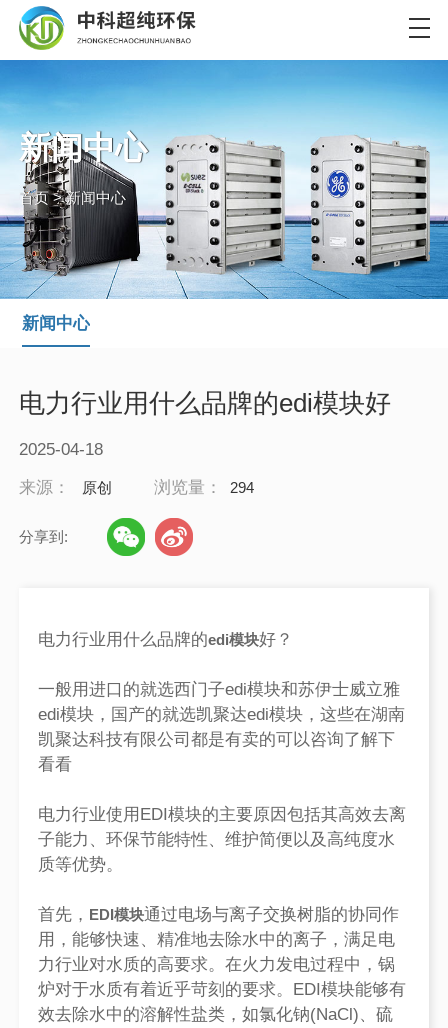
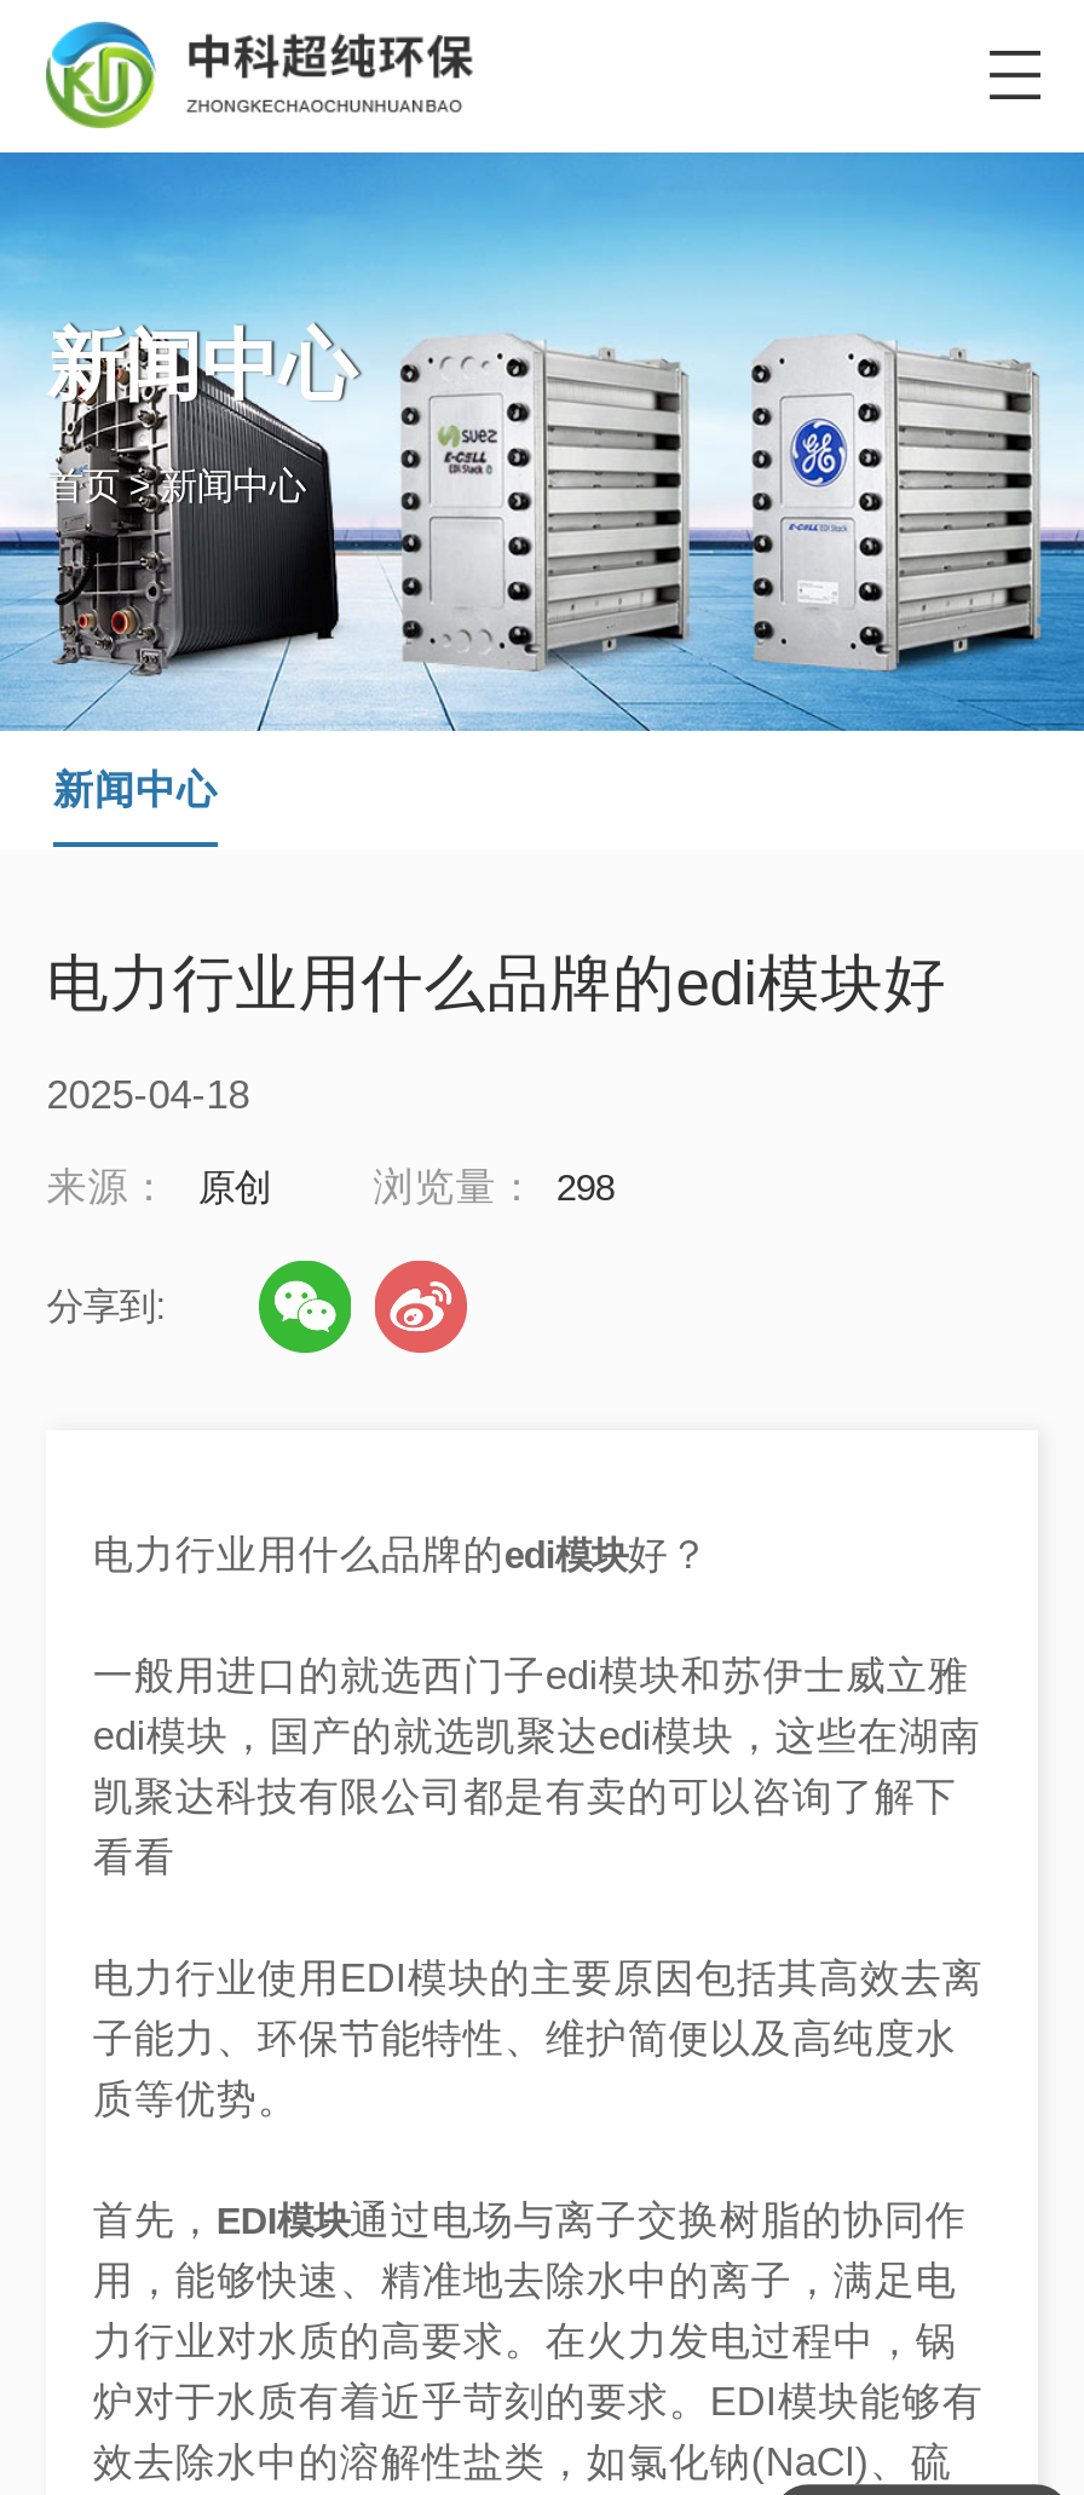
[154,478,254,497] 浏览量： 294 -> [373,1164,614,1210] 浏览量： 298

